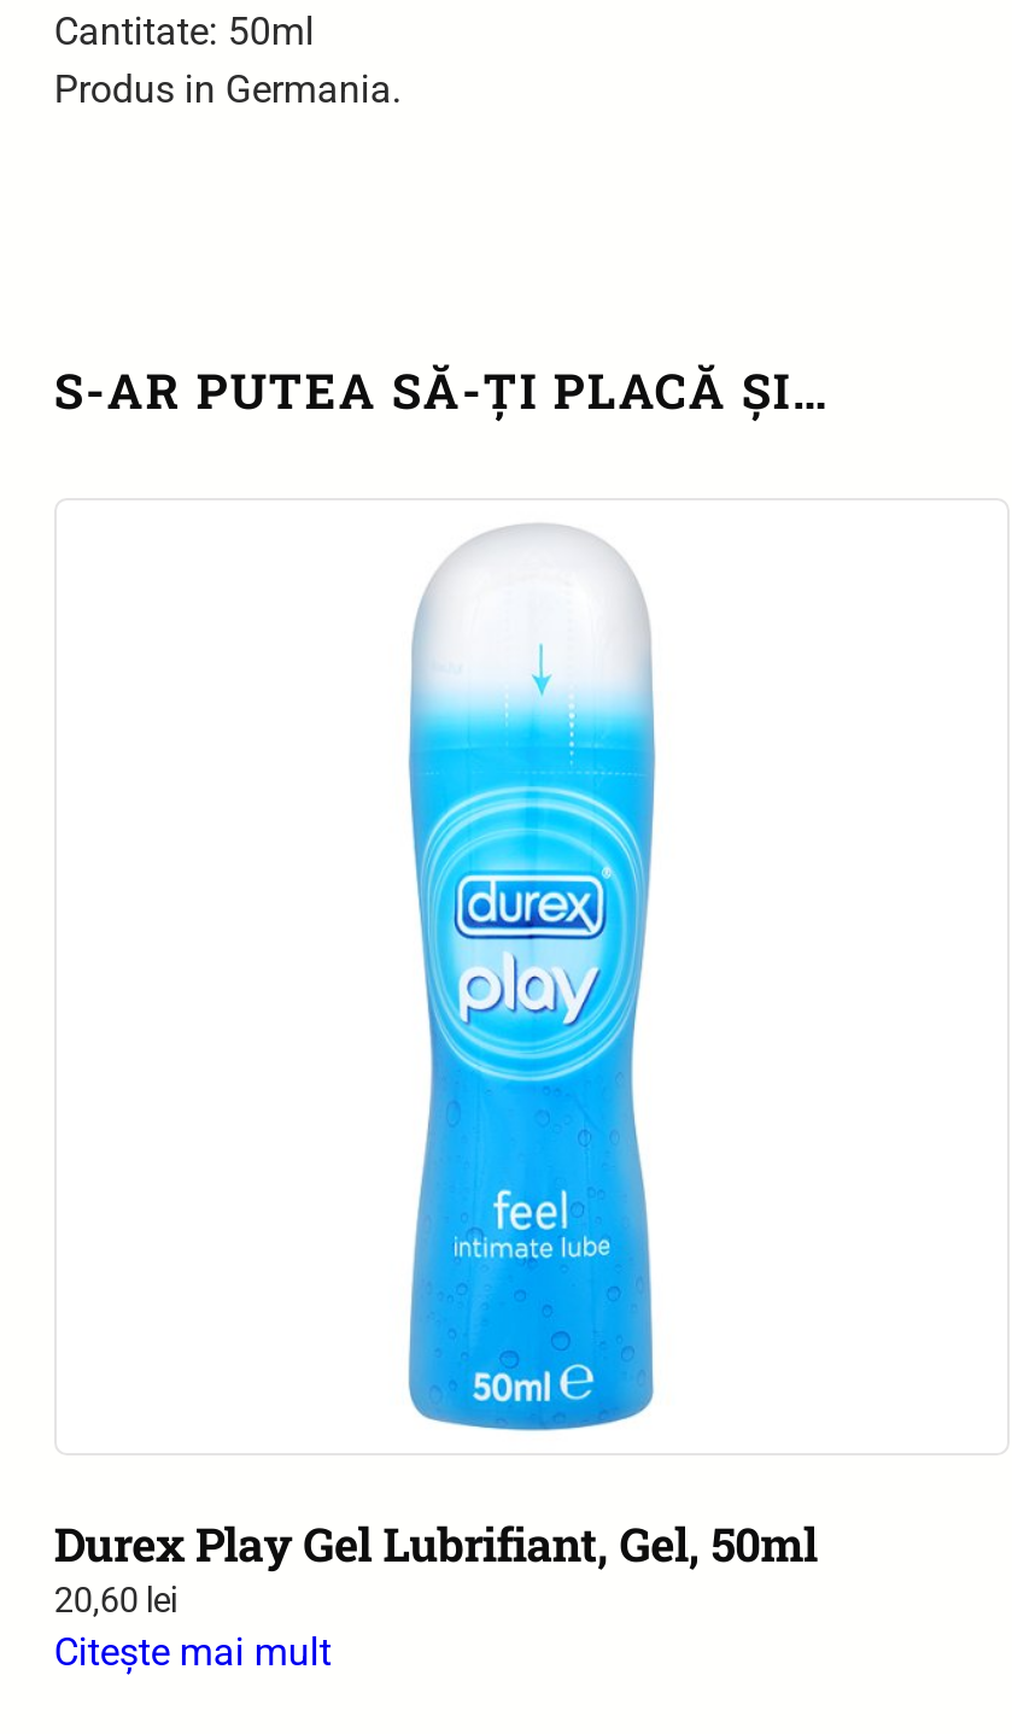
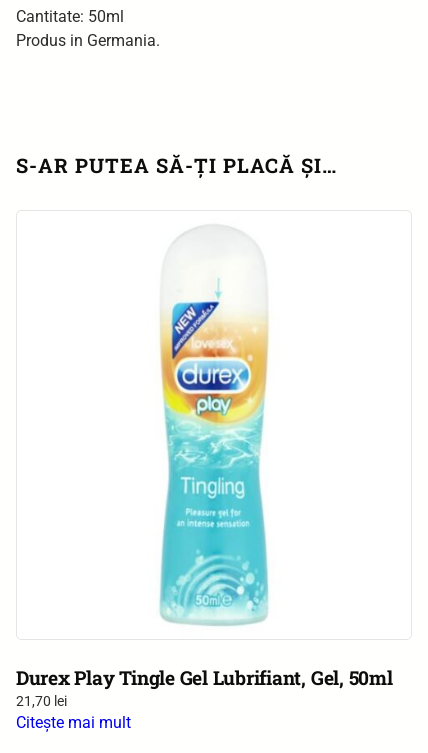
[404,594,660,1434] [image] -> [158,278,269,623] [image]
[54,1515,817,1623] Durex Play Gel Lubrifiant, Gel, 50ml | 20,60 lei -> [16,665,393,710] Durex Play Tingle Gel Lubrifiant, Gel, 50ml | 21,70 lei

